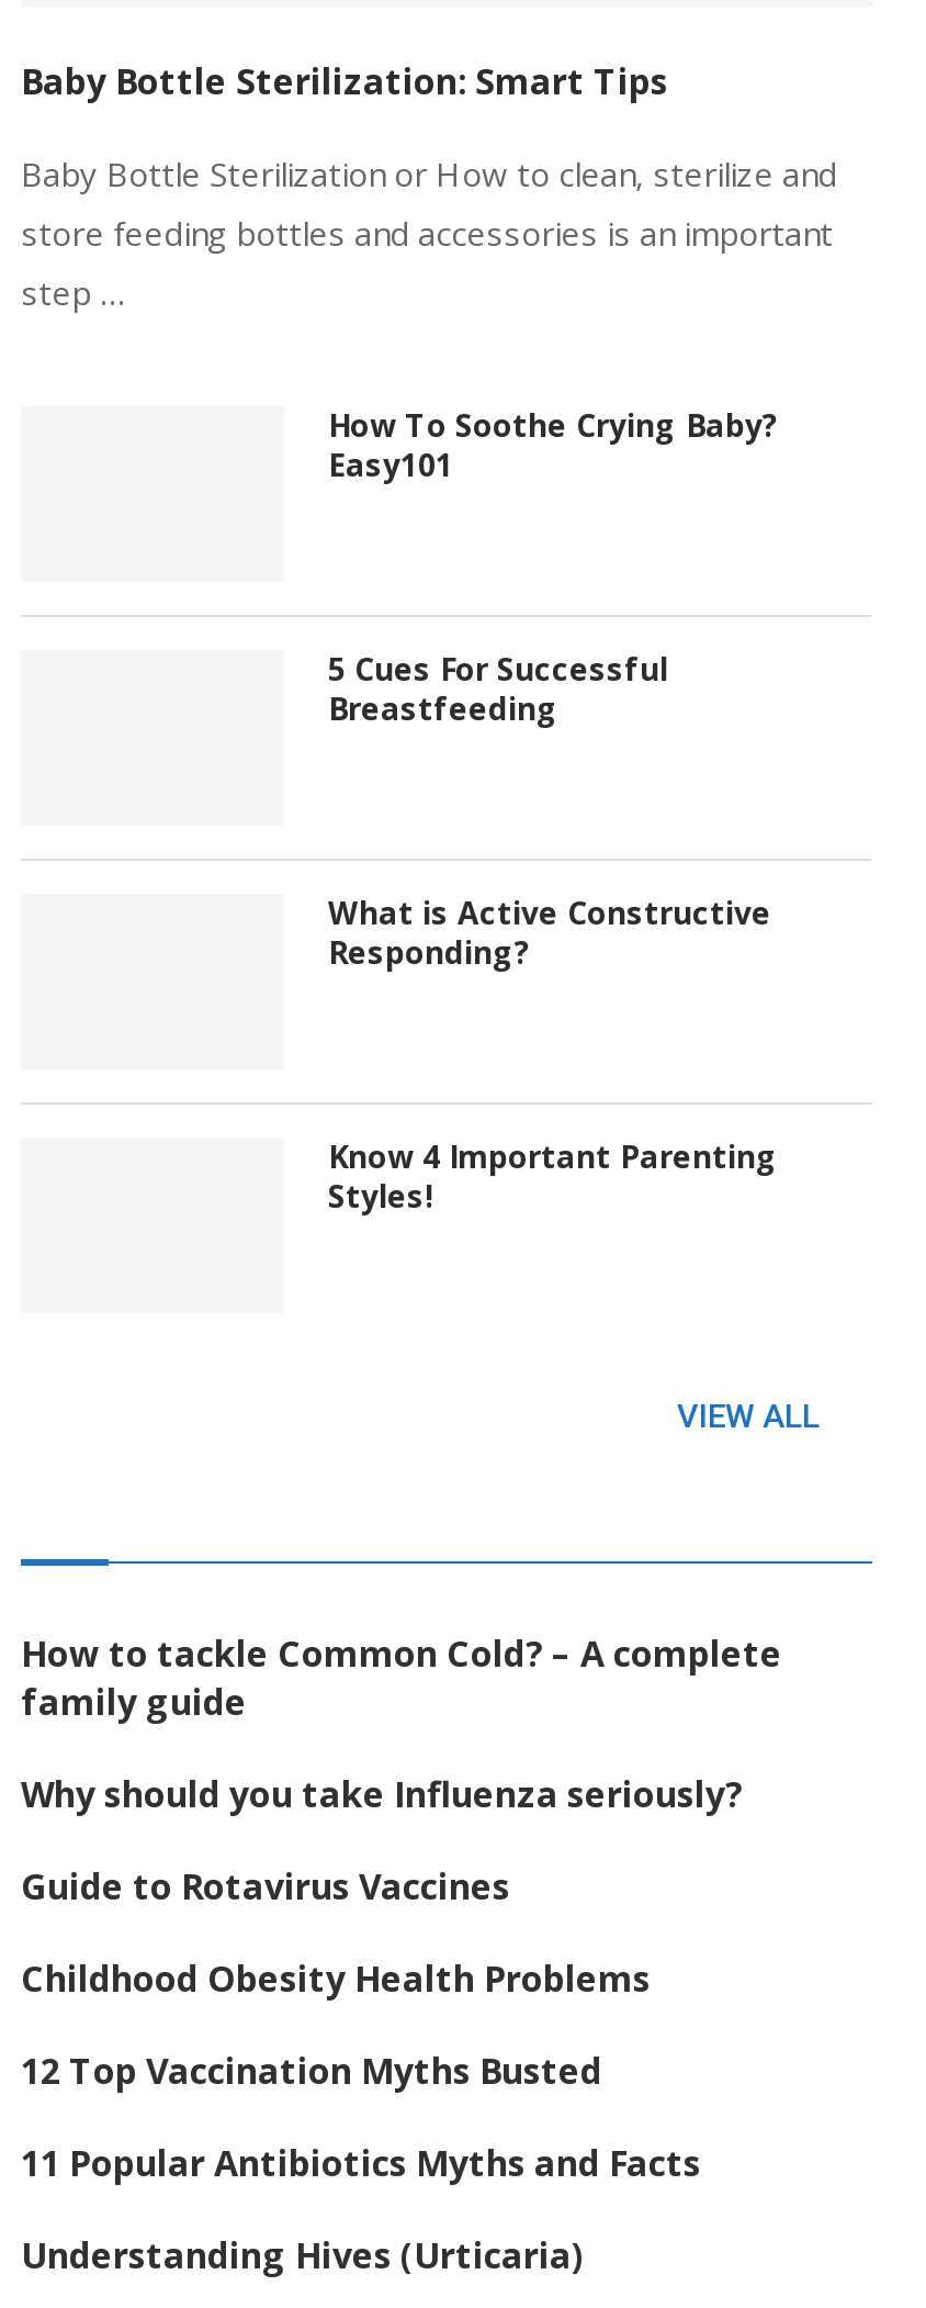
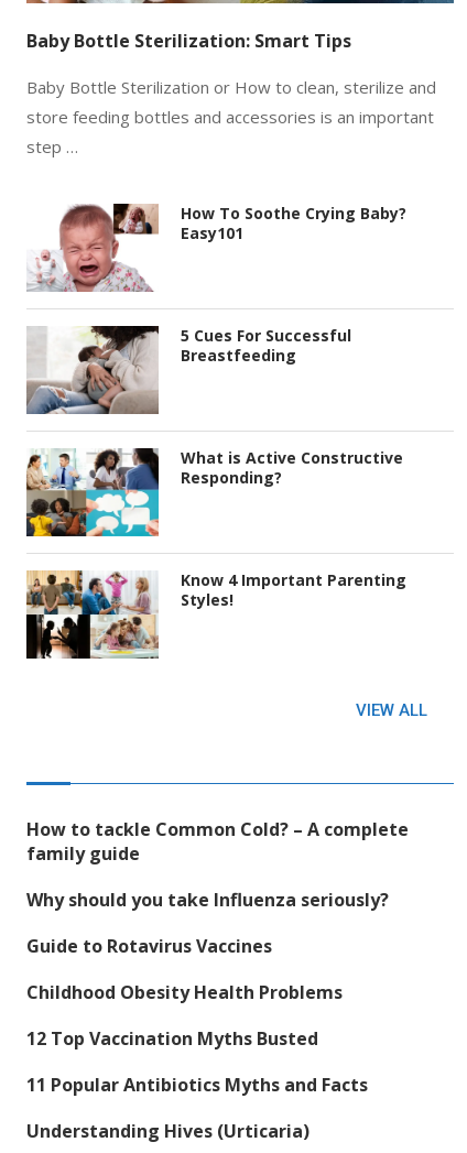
none -> [26,203,160,293] [image]
none -> [25,325,160,415] [image]
none -> [25,447,160,537] [image]
none -> [25,569,160,660] [image]

